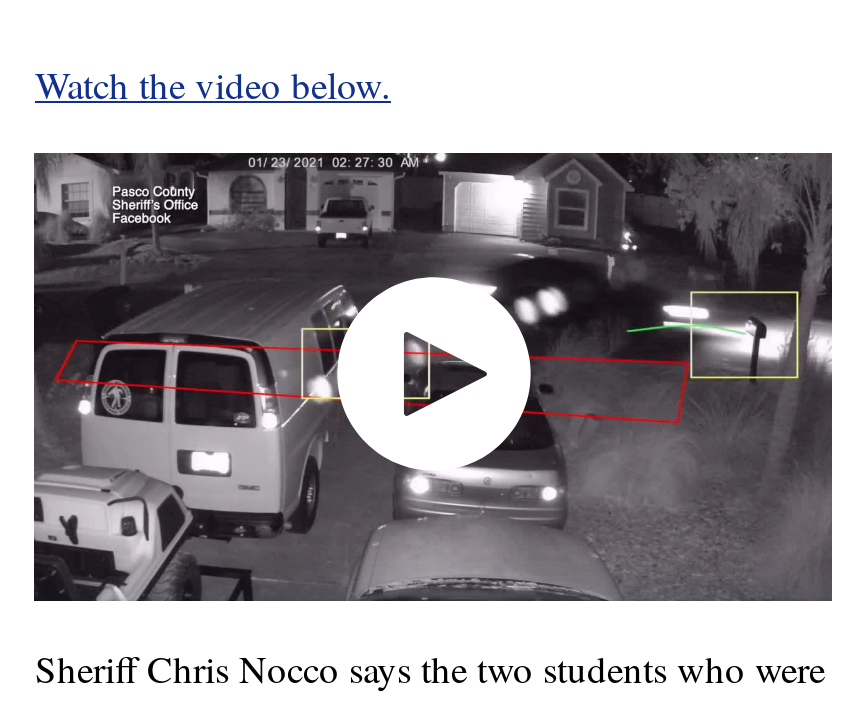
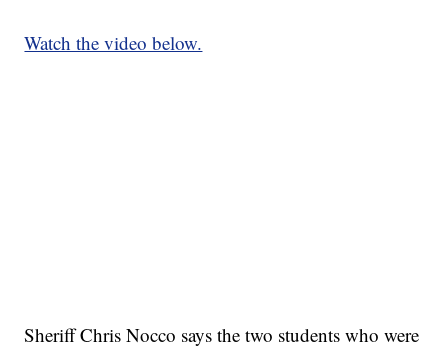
[32,151,834,603] [image] -> none

